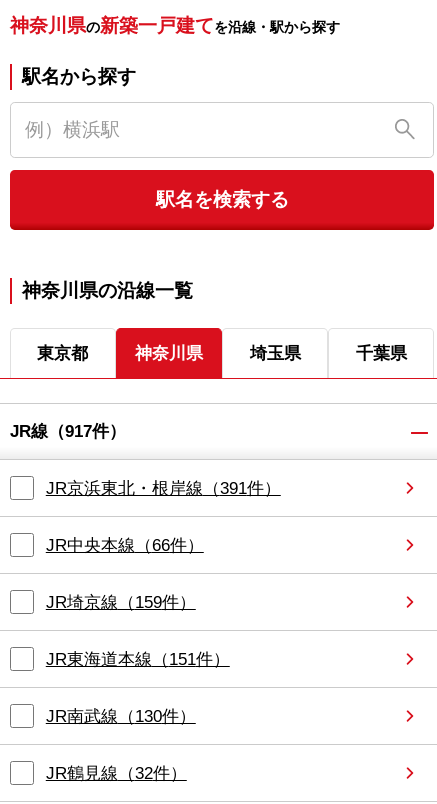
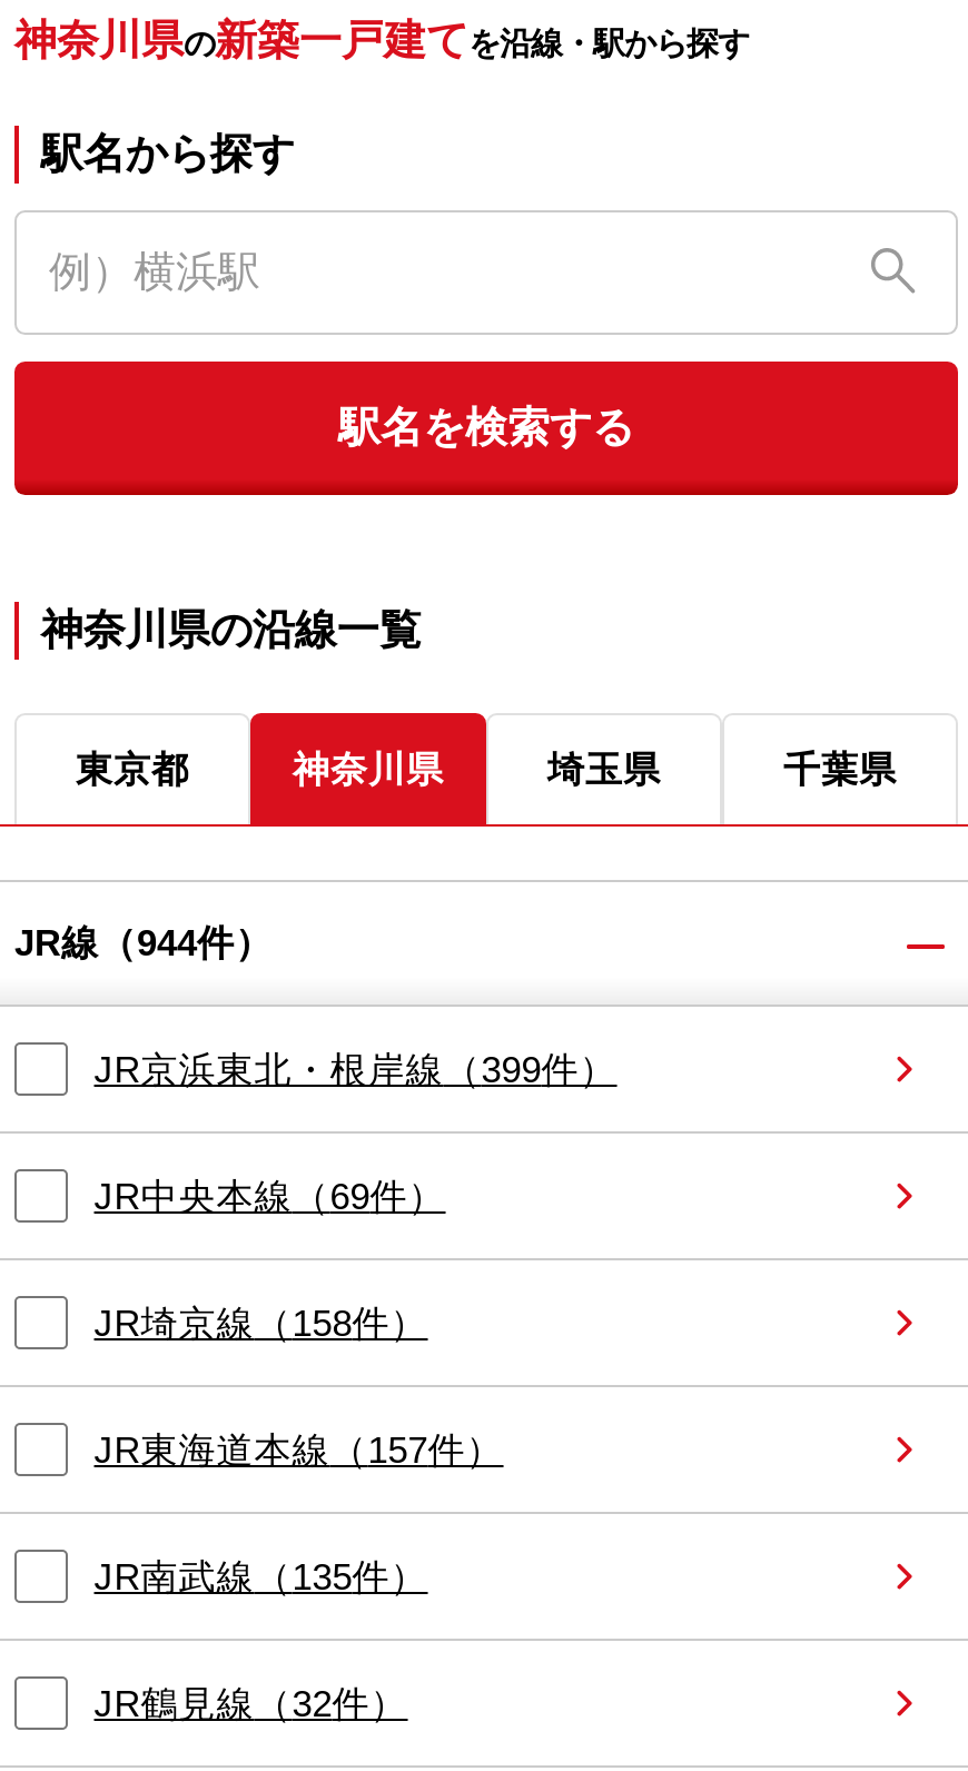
[10,422,126,441] JR線（917件） -> [14,922,272,964] JR線（944件）
[46,479,281,498] JR京浜東北・根岸線（391件） -> [94,1048,617,1091] JR京浜東北・根岸線（399件）
[46,536,204,555] JR中央本線（66件） -> [94,1175,446,1218] JR中央本線（69件）
[46,593,196,612] JR埼京線（159件） -> [94,1302,428,1344] JR埼京線（158件）
[46,650,230,669] JR東海道本線（151件） -> [94,1429,504,1471] JR東海道本線（157件）
[46,707,196,726] JR南武線（130件） -> [94,1556,428,1598] JR南武線（135件）

